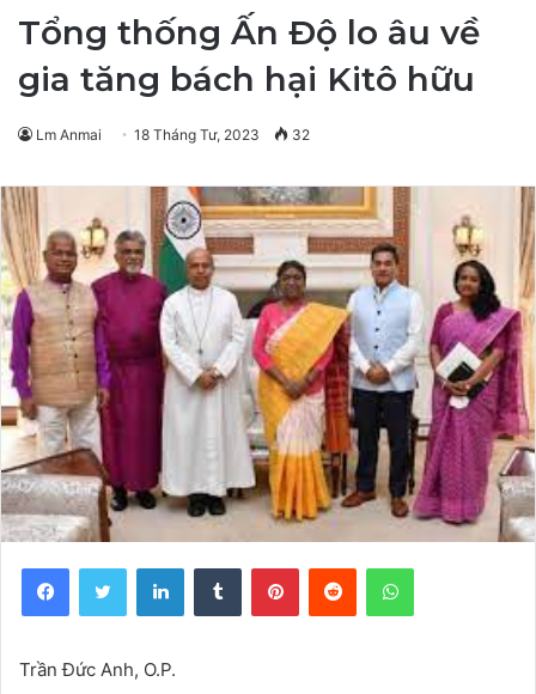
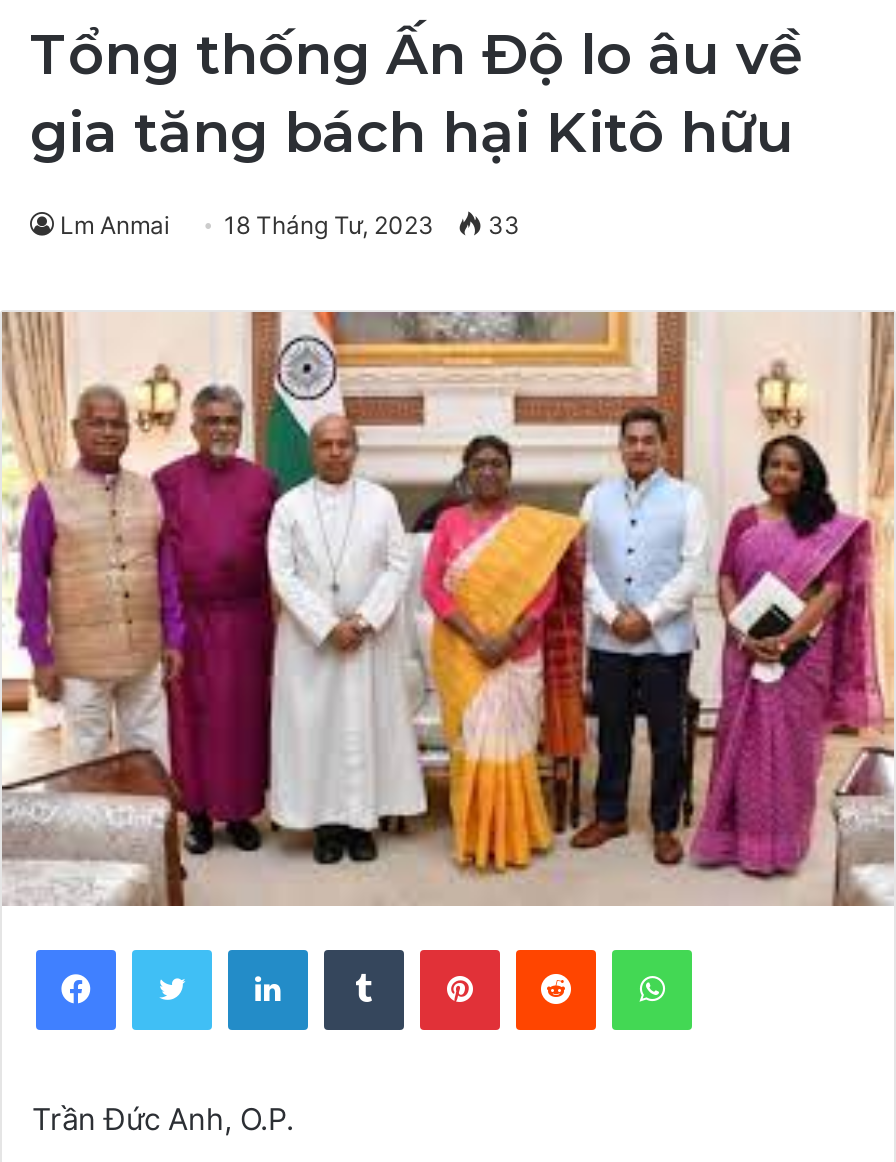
[36,126,310,144] Lm Anmai 18 Tháng Tư, 2023 32 -> [60,210,520,240] Lm Anmai 18 Tháng Tư, 2023 33

